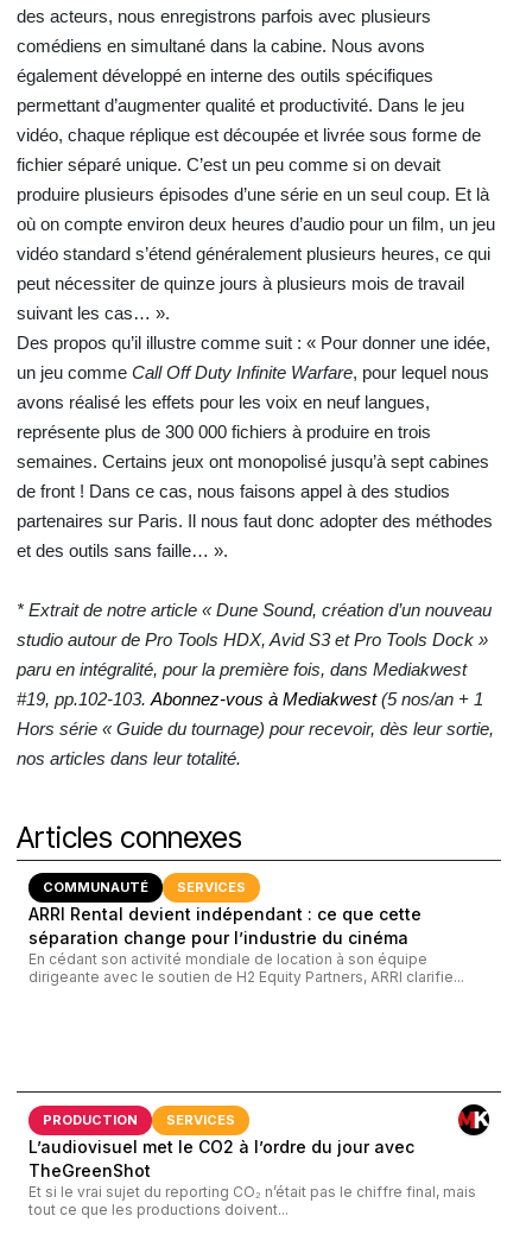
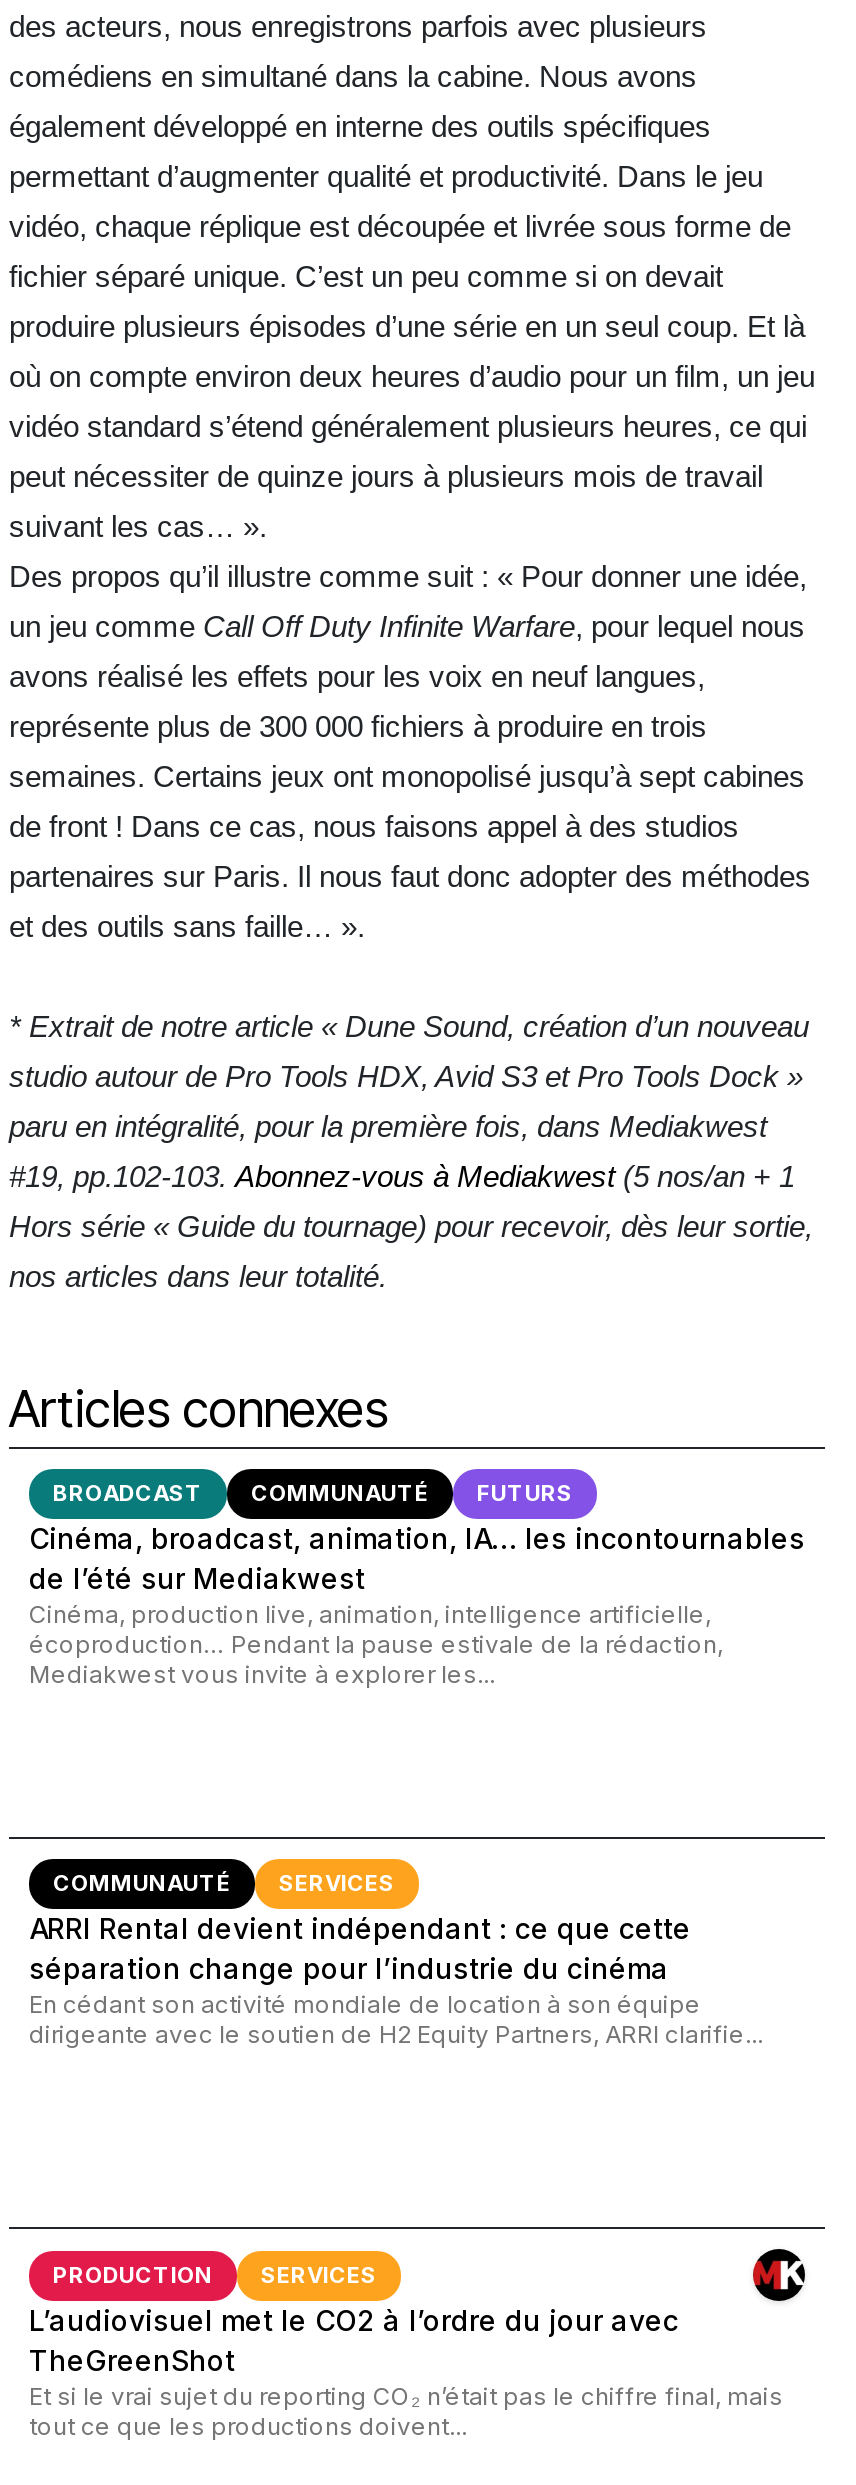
none -> [29,1479,805,1689] BROADCAST | COMMUNAUTÉ | FUTURS | Cinéma, broadcast, animation, IA… les incontournables | de l’été sur Mediakwest | Cinéma, production live, animation, intelligence artificielle, | écoproduction… Pendant la pause estivale de la rédaction, | Mediakwest vous invite à explorer les...

